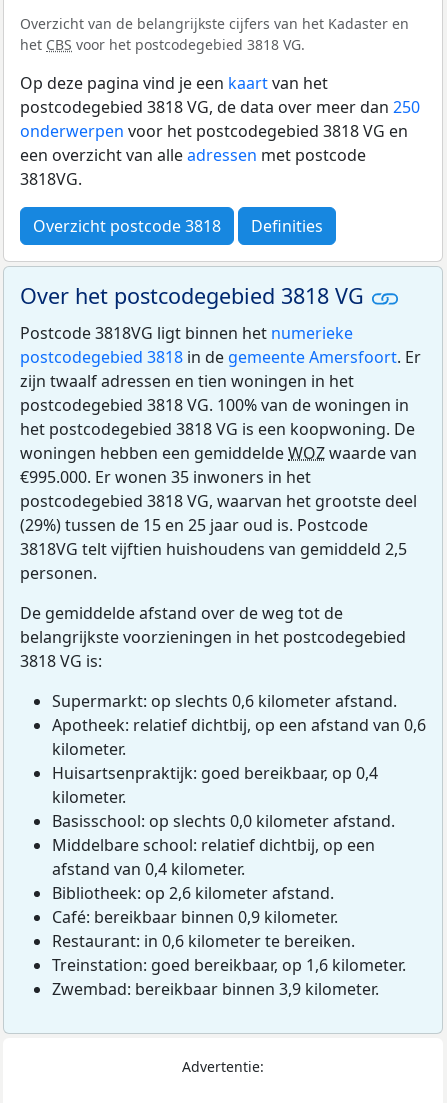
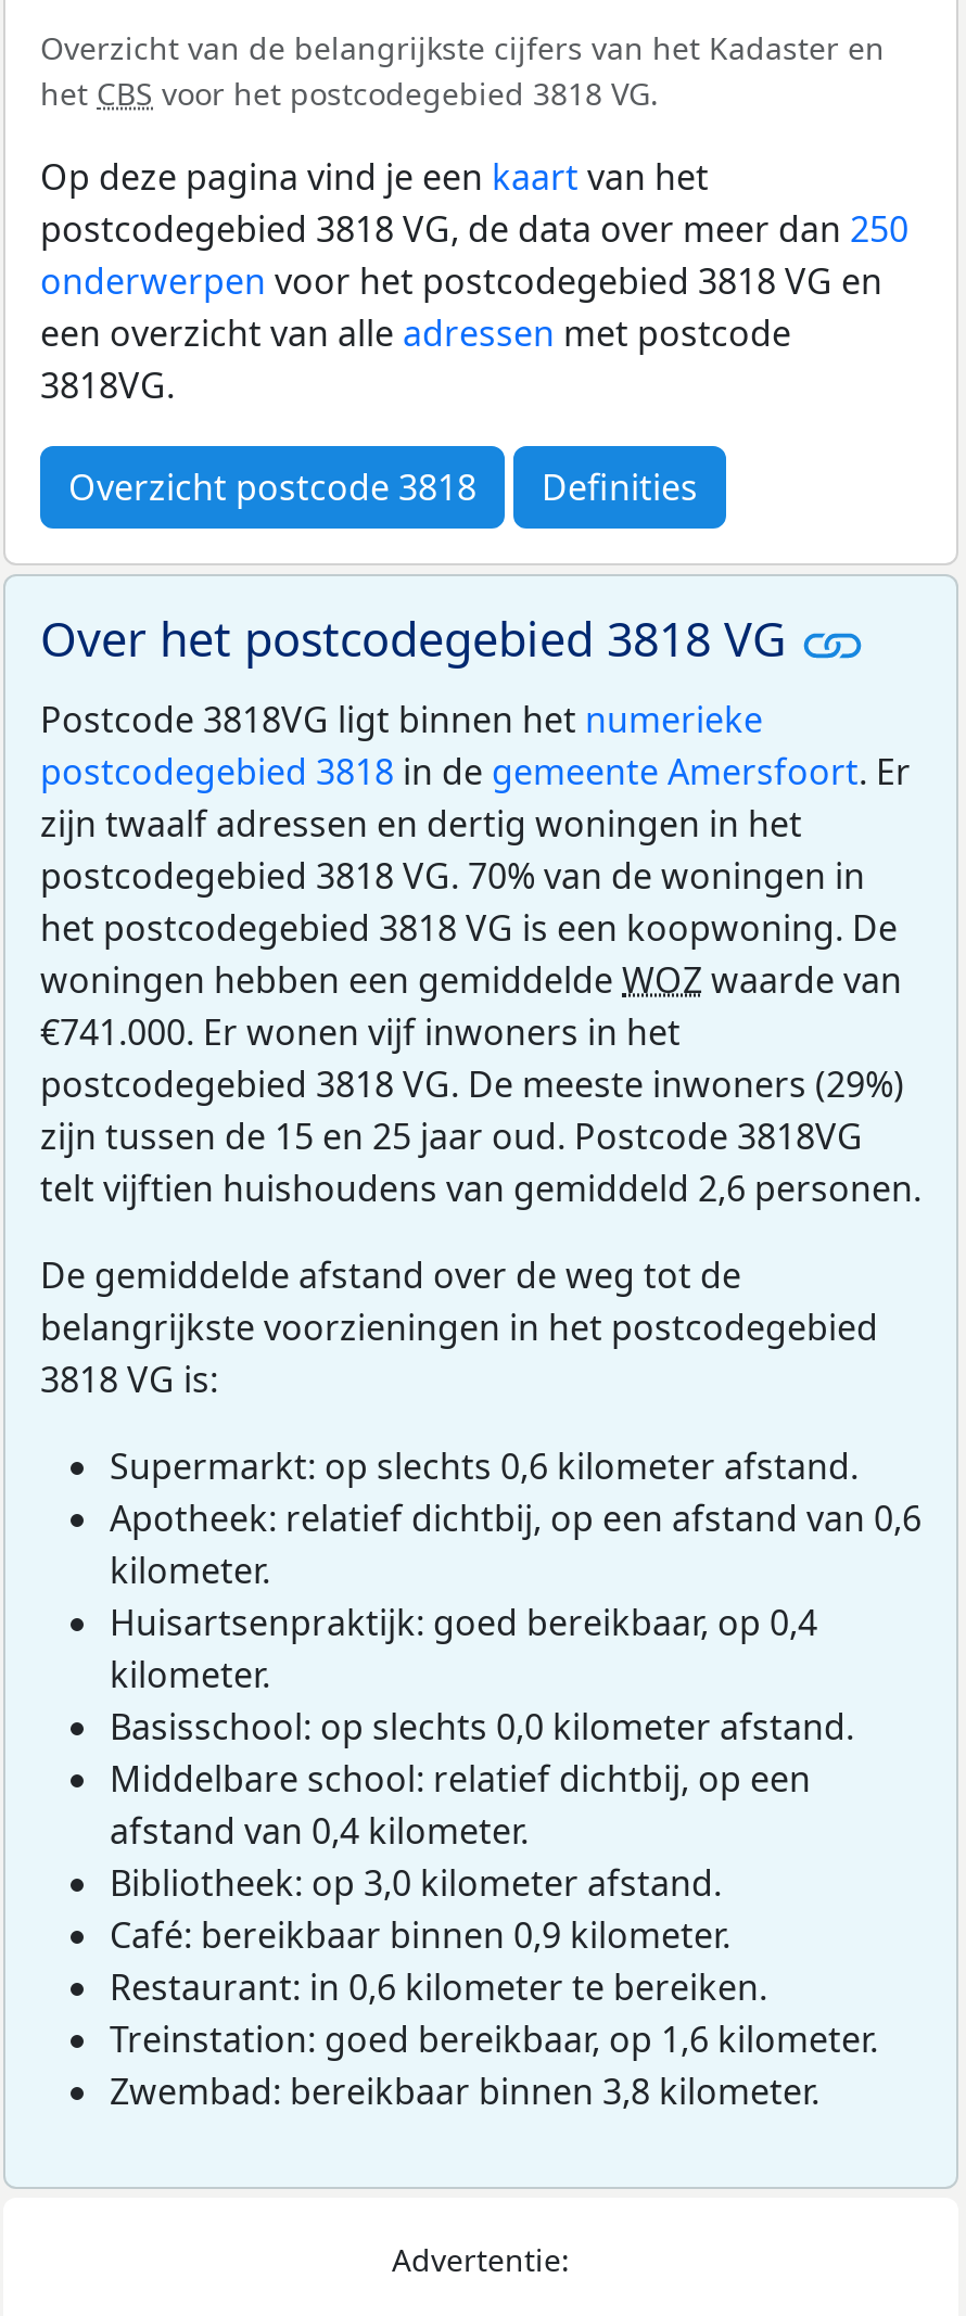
[20,370,354,392] zijn twaalf adressen en tien woningen in het -> [40,799,802,847] zijn twaalf adressen en dertig woningen in het
[20,394,409,416] postcodegebied 3818 VG. 100% van de woningen in -> [40,852,865,899] postcodegebied 3818 VG. 70% van de woningen in
[20,466,417,584] €995.000. Er wonen 35 inwoners in het | postcodegebied 3818 VG, waarvan het grootste deel | (29%) tussen de 15 en 25 jaar oud is. Postcode | 3818VG telt vijftien huishoudens van gemiddeld 2,5 | personen. -> [40,1008,921,1212] €741.000. Er wonen vijf inwoners in het | postcodegebied 3818 VG. De meeste inwoners (29%) | zijn tussen de 15 en 25 jaar oud. Postcode 3818VG | telt vijftien huishoudens van gemiddeld 2,6 personen.
[52,882,334,904] Bibliotheek: op 2,6 kilometer afstand. -> [110,1859,722,1906] Bibliotheek: op 3,0 kilometer afstand.
[52,978,379,1000] Zwembad: bereikbaar binnen 3,9 kilometer. -> [110,2067,819,2115] Zwembad: bereikbaar binnen 3,8 kilometer.

